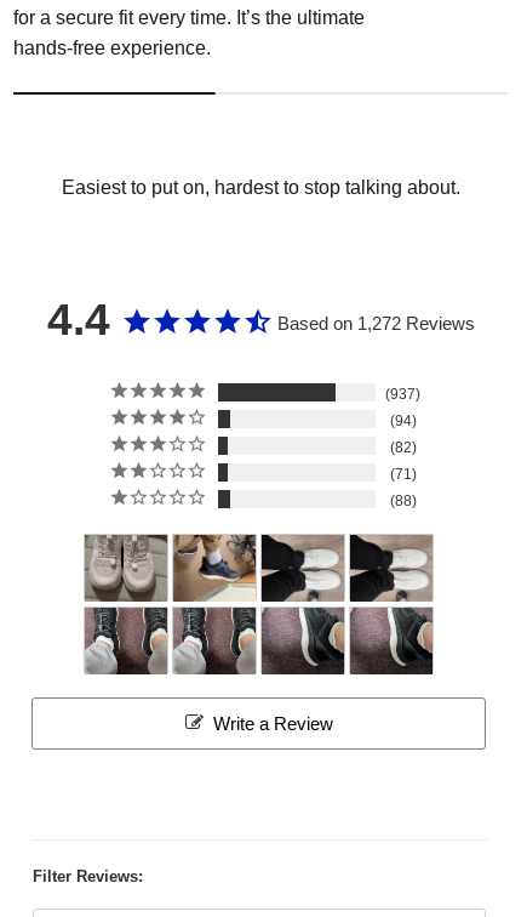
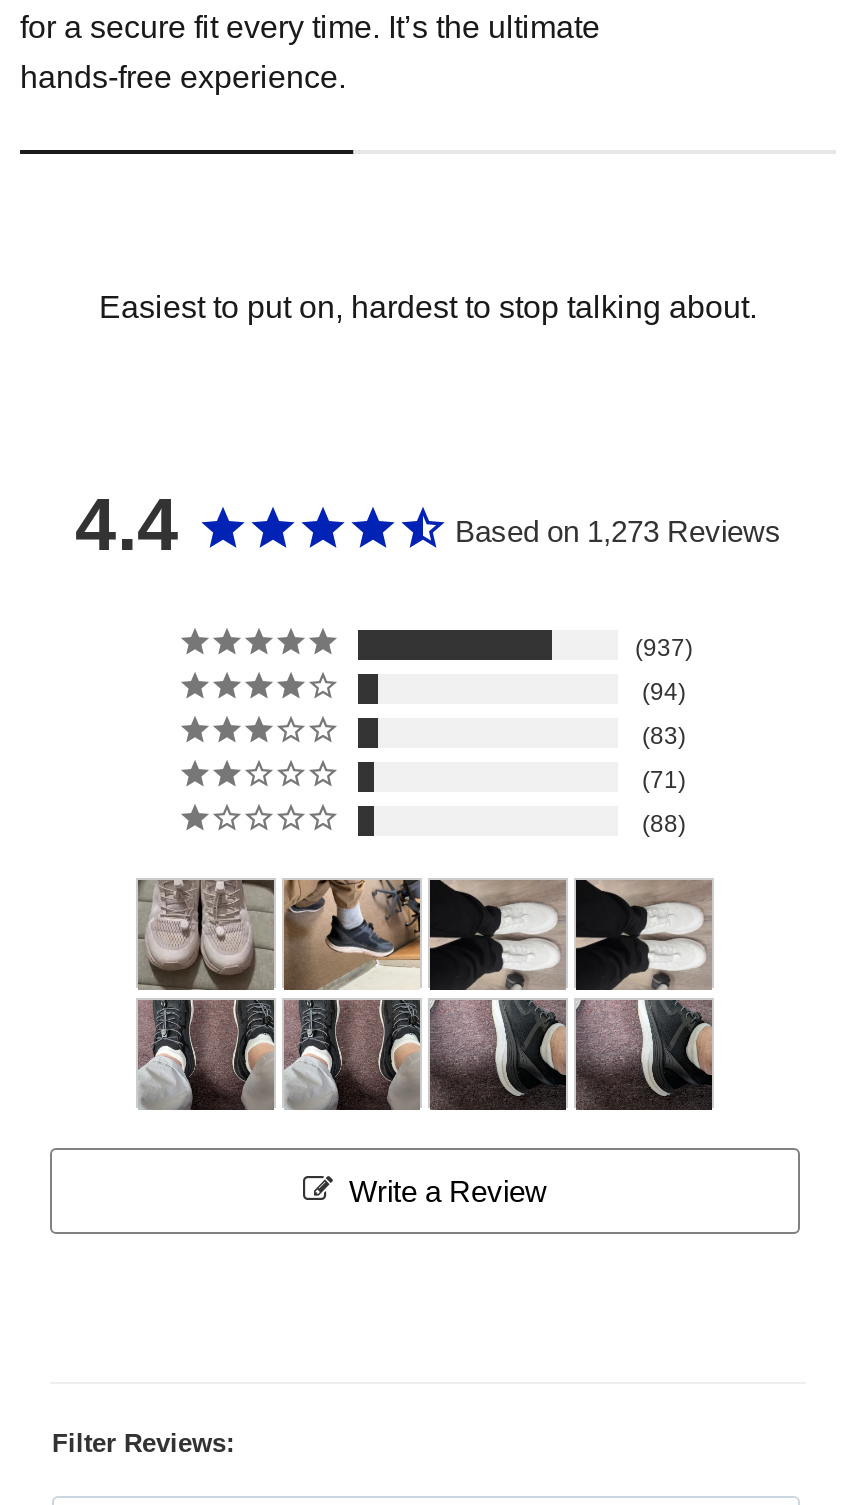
[277,313,474,333] Based on 1,272 Reviews -> [455,514,781,548] Based on 1,273 Reviews
[395,439,412,456] 82 -> [650,722,678,750] 83

